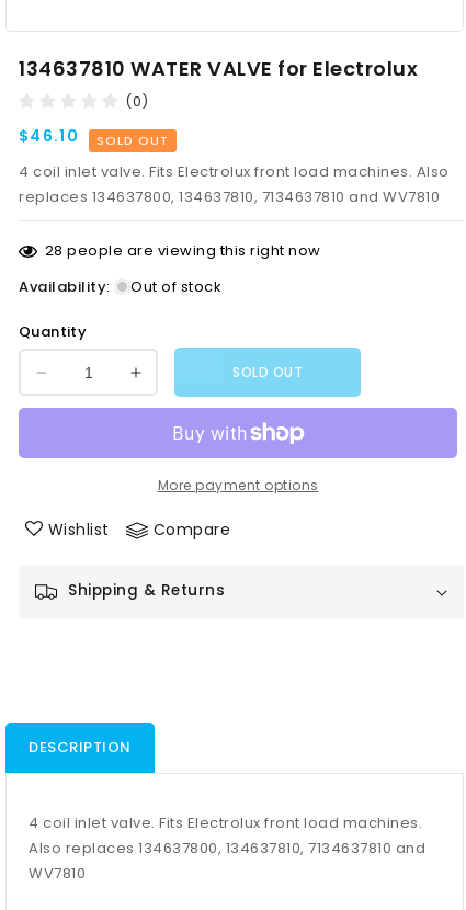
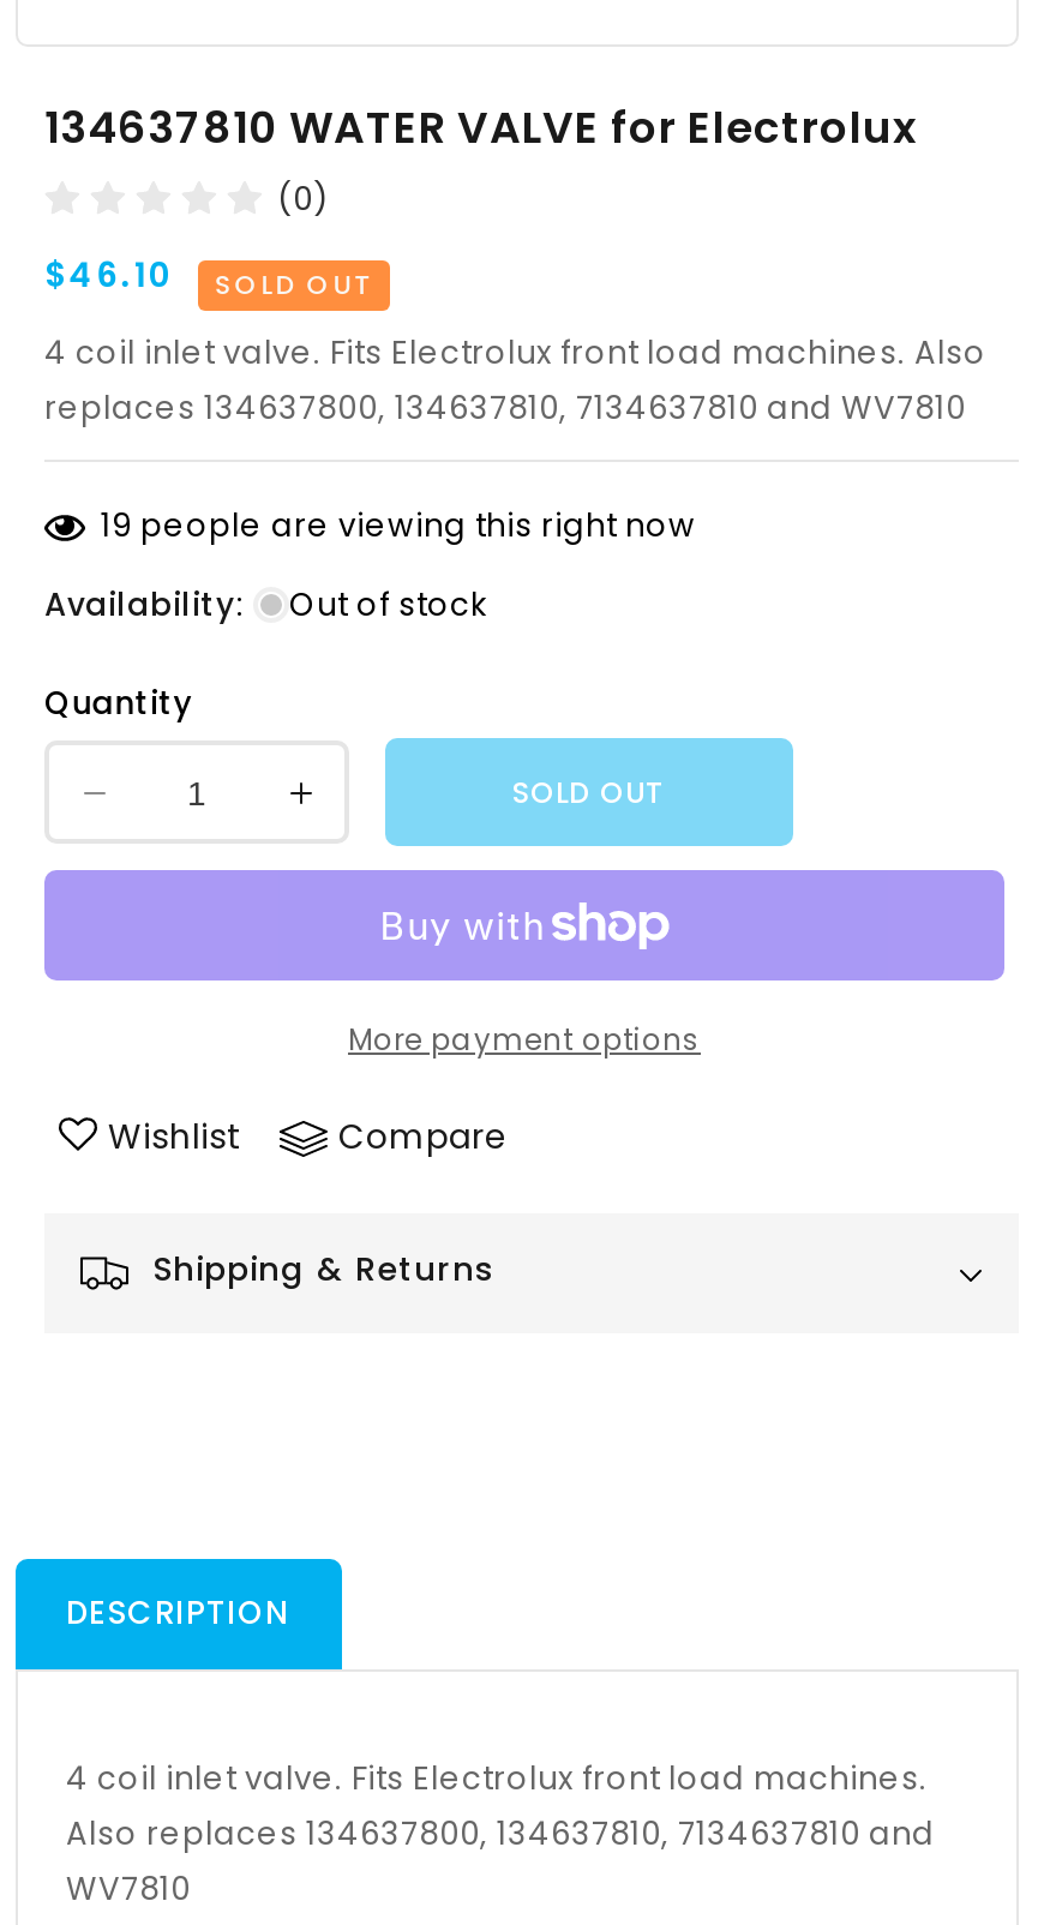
[44,240,321,261] 28 people are viewing this right now -> [101,503,696,549] 19 people are viewing this right now

